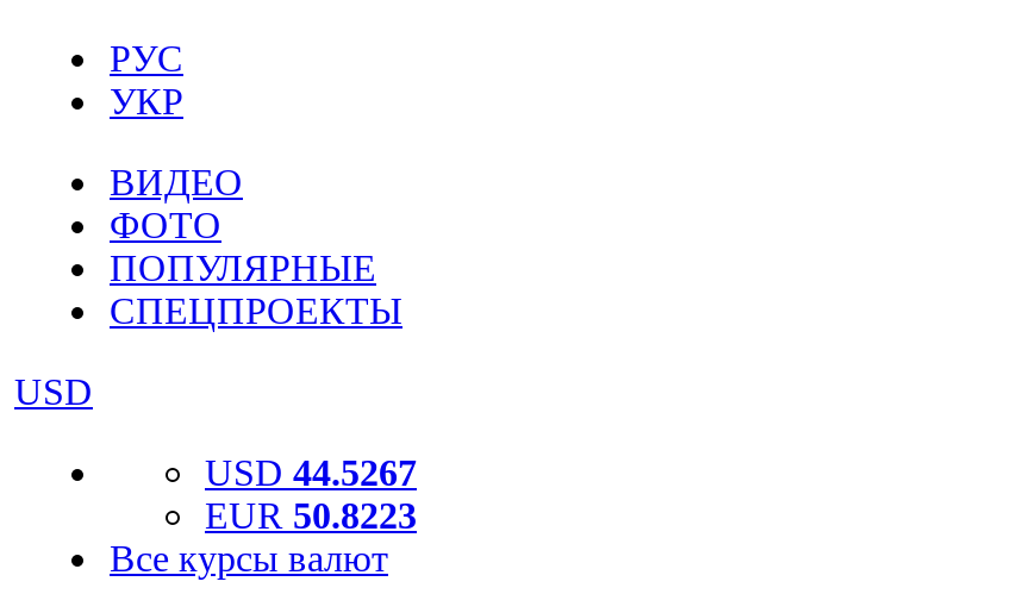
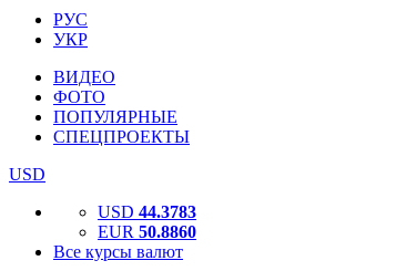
[205,452,417,493] USD 44.5267 -> [98,202,196,221] USD 44.3783
[205,495,417,536] EUR 50.8223 -> [98,222,196,241] EUR 50.8860

